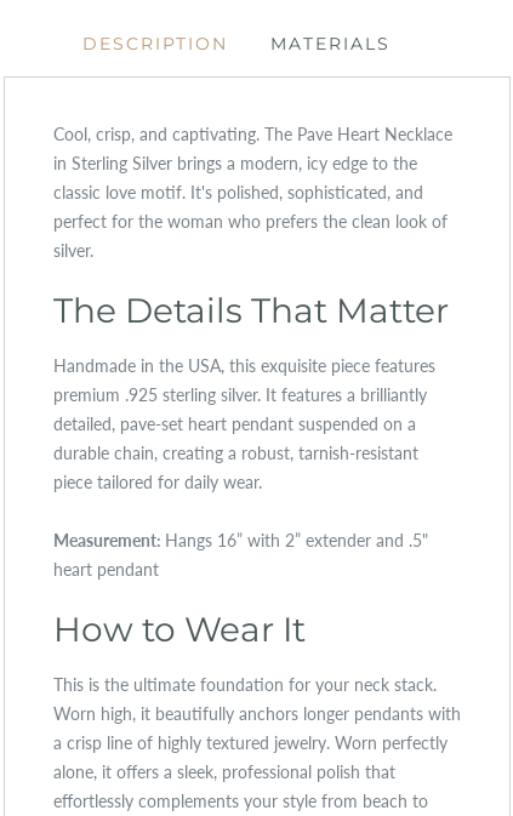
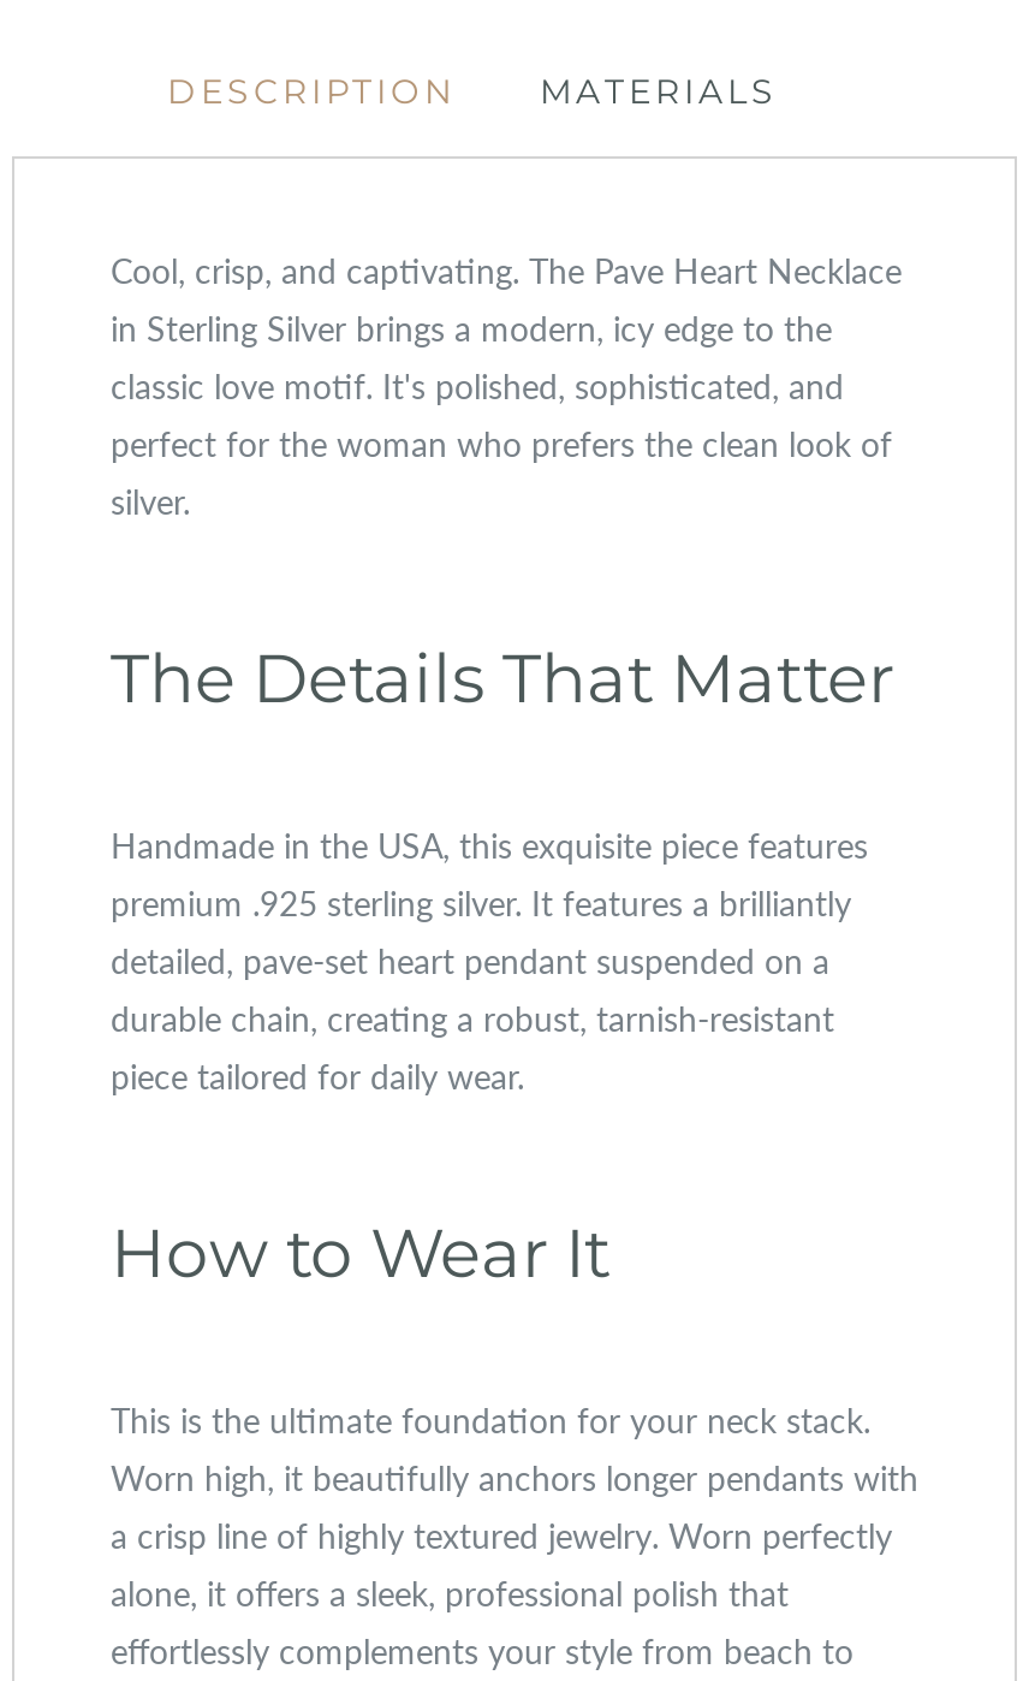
moved [53,355,435,493] -> [111,825,868,1097]: Handmade in the USA, this exquisite piece features | premium .925 sterling silver. It features a brilliantly | detailed, pave-set heart pendant suspended on a | durable chain, creating a robust, tarnish-resistant | piece tailored for daily wear.
[53,530,428,580] Measurement: Hangs 16” with 2” extender and .5" | heart pendant -> none

